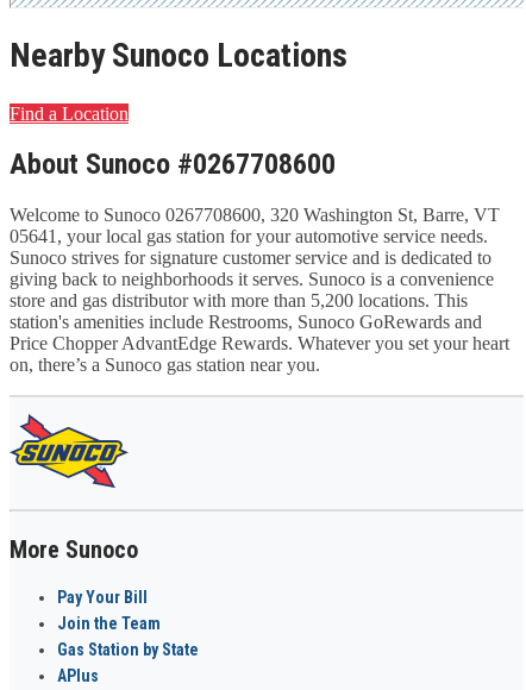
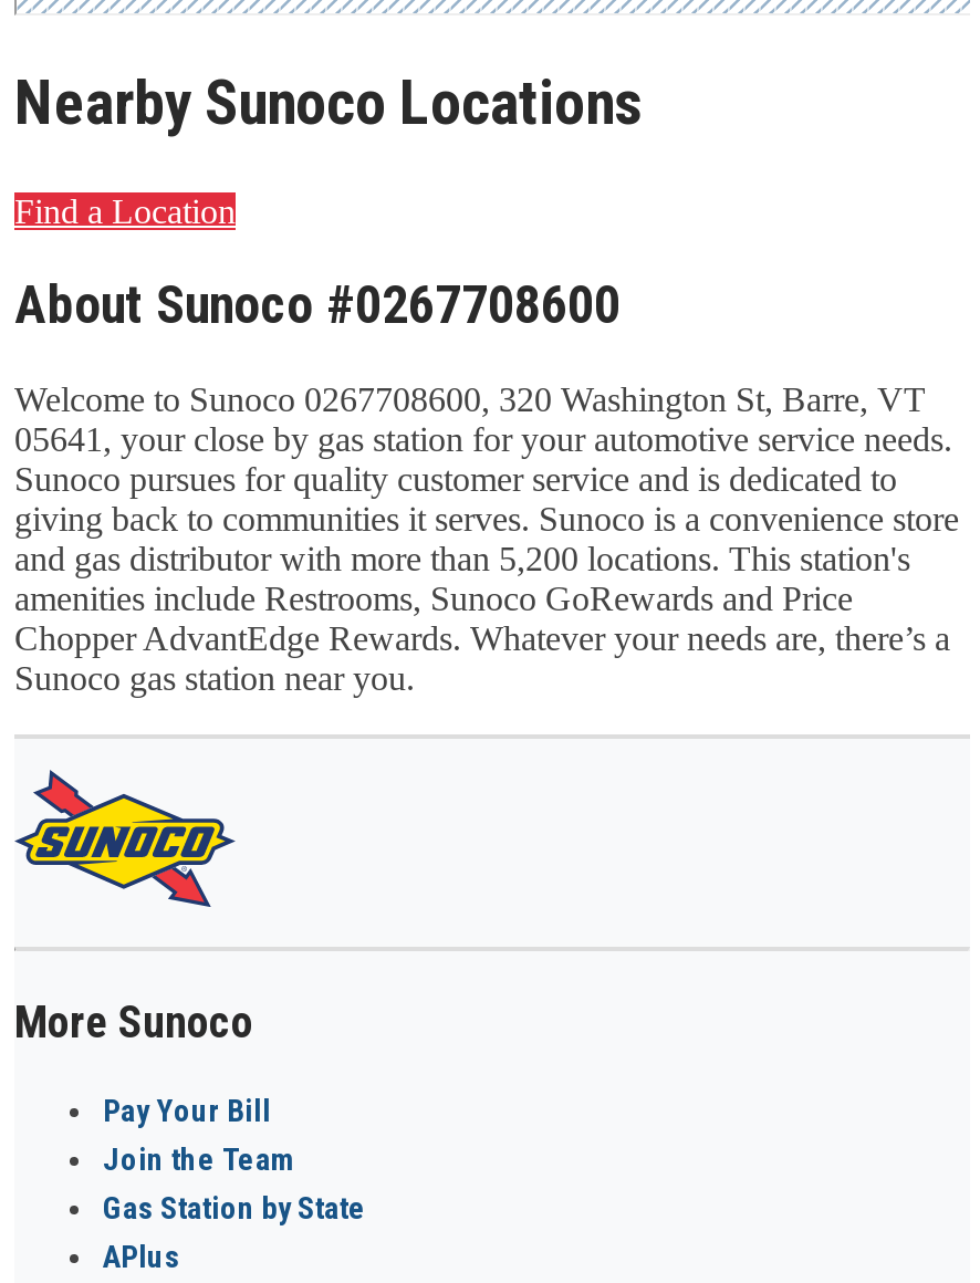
[10,227,509,375] 05641, your local gas station for your automotive service needs. | Sunoco strives for signature customer service and is dedicated to | giving back to neighborhoods it serves. Sunoco is a convenience | store and gas distributor with more than 5,200 locations. This | station's amenities include Restrooms, Sunoco GoRewards and | Price Chopper AdvantEdge Rewards. Whatever you set your heart | on, there’s a Sunoco gas station near you. -> [14,421,959,698] 05641, your close by gas station for your automotive service needs. | Sunoco pursues for quality customer service and is dedicated to | giving back to communities it serves. Sunoco is a convenience store | and gas distributor with more than 5,200 locations. This station's | amenities include Restrooms, Sunoco GoRewards and Price | Chopper AdvantEdge Rewards. Whatever your needs are, there’s a | Sunoco gas station near you.

